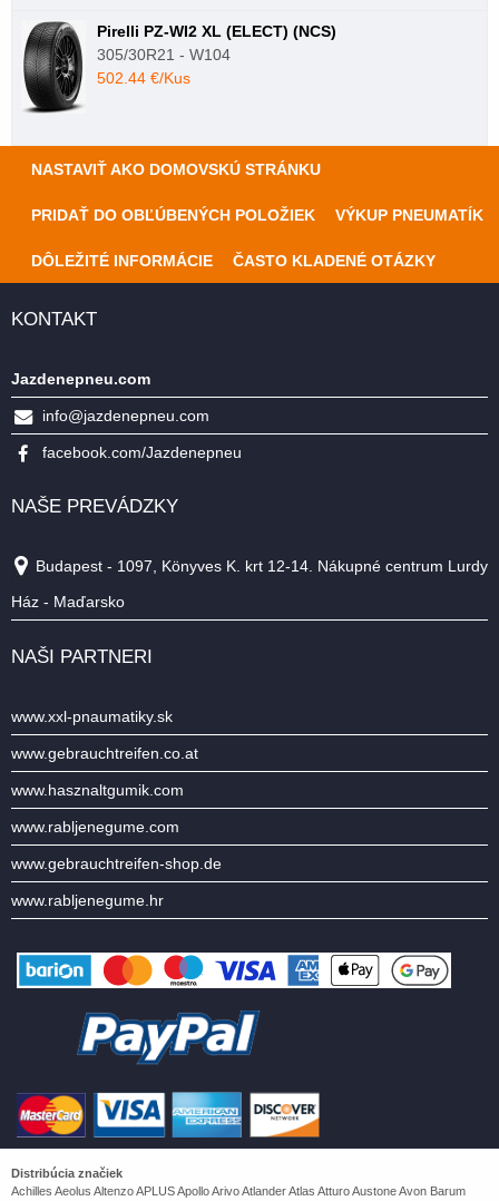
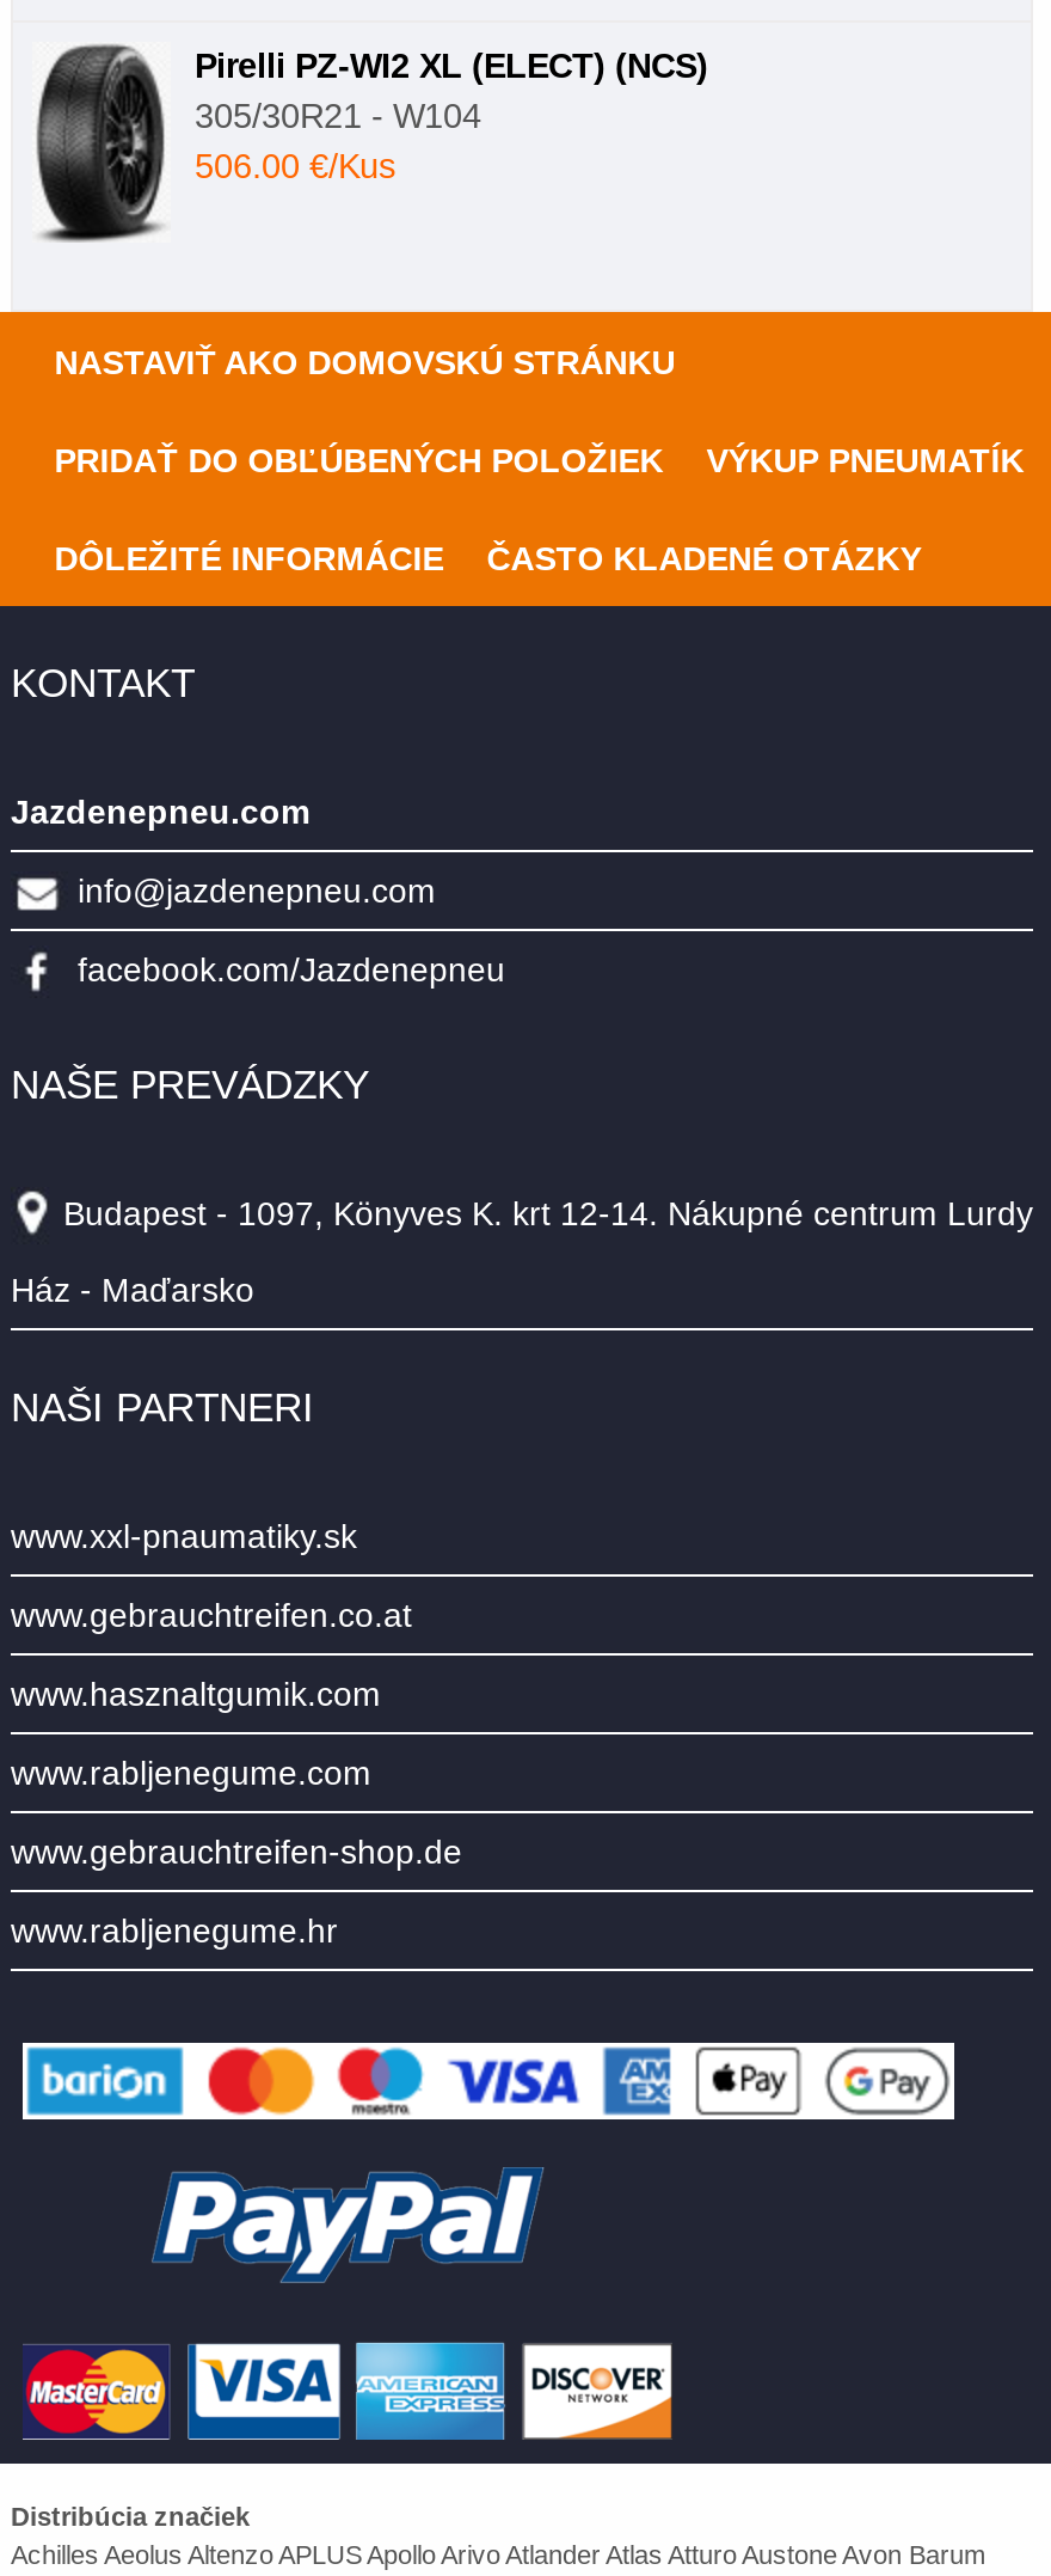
[97,69,190,87] 502.44 €/Kus -> [195,147,395,185] 506.00 €/Kus

